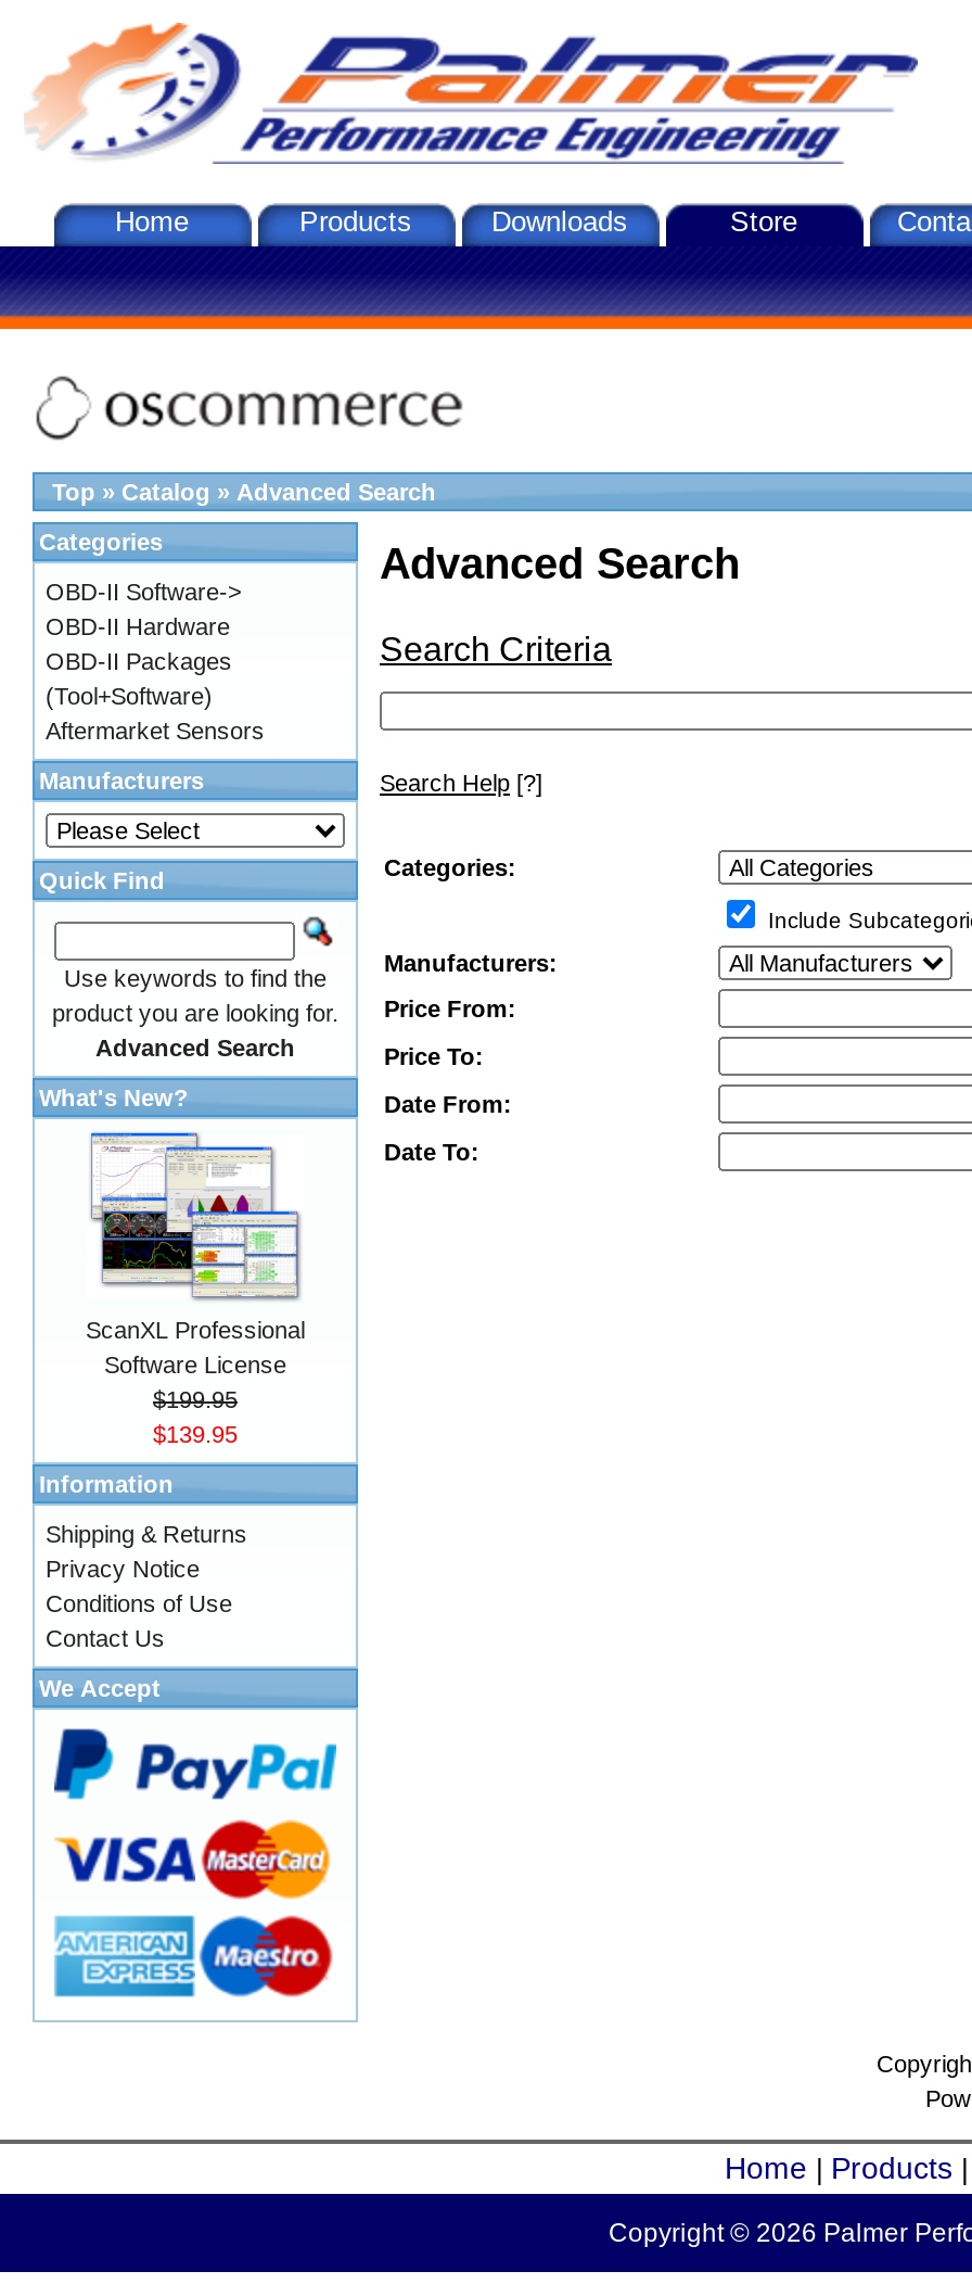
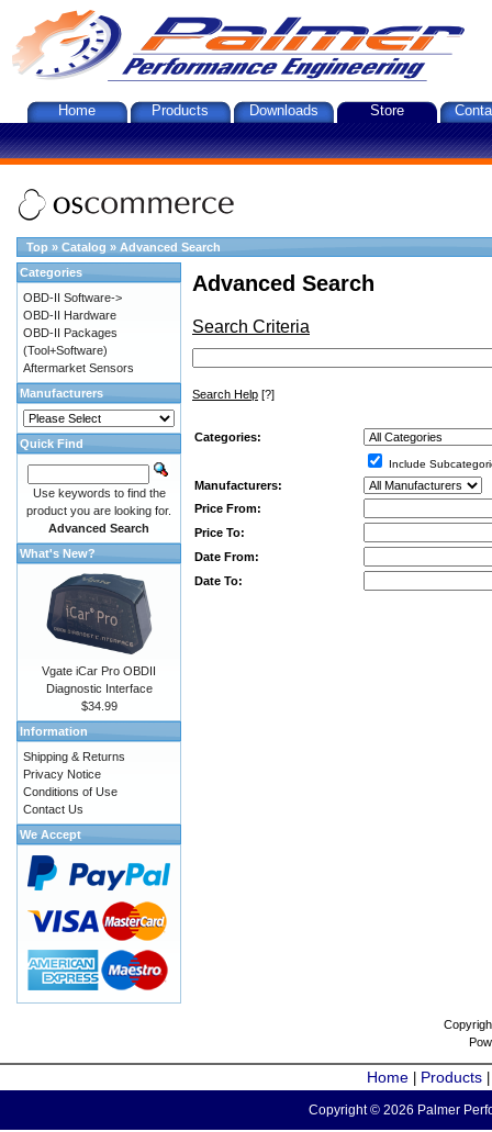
[86,1130,305,1447] [image] | ScanXL Professional | Software License | $199.95 | $139.95 -> [42,571,156,713] [image] | Vgate iCar Pro OBDII | Diagnostic Interface | $34.99

